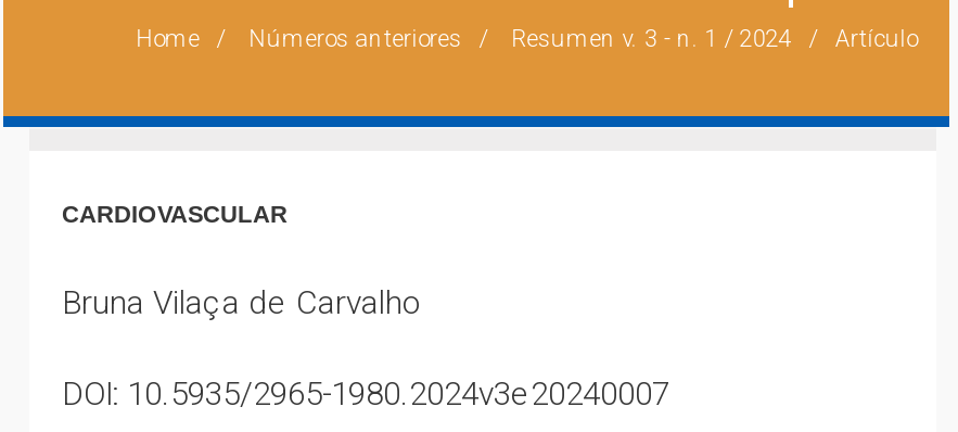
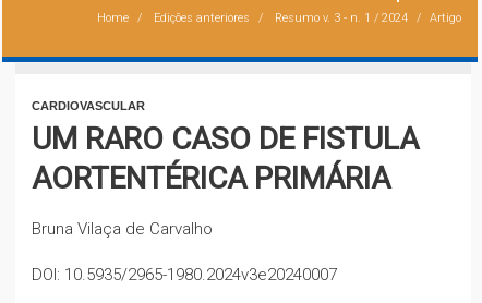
[249,25,917,53] Números anteriores | Resumen v. 3 - n. 1 / 2024 | Artículo -> [154,11,461,25] Edições anteriores | Resumo v. 3 - n. 1 / 2024 | Artigo
none -> [32,121,419,196] UM RARO CASO DE FISTULA | AORTENTÉRICA PRIMÁRIA

